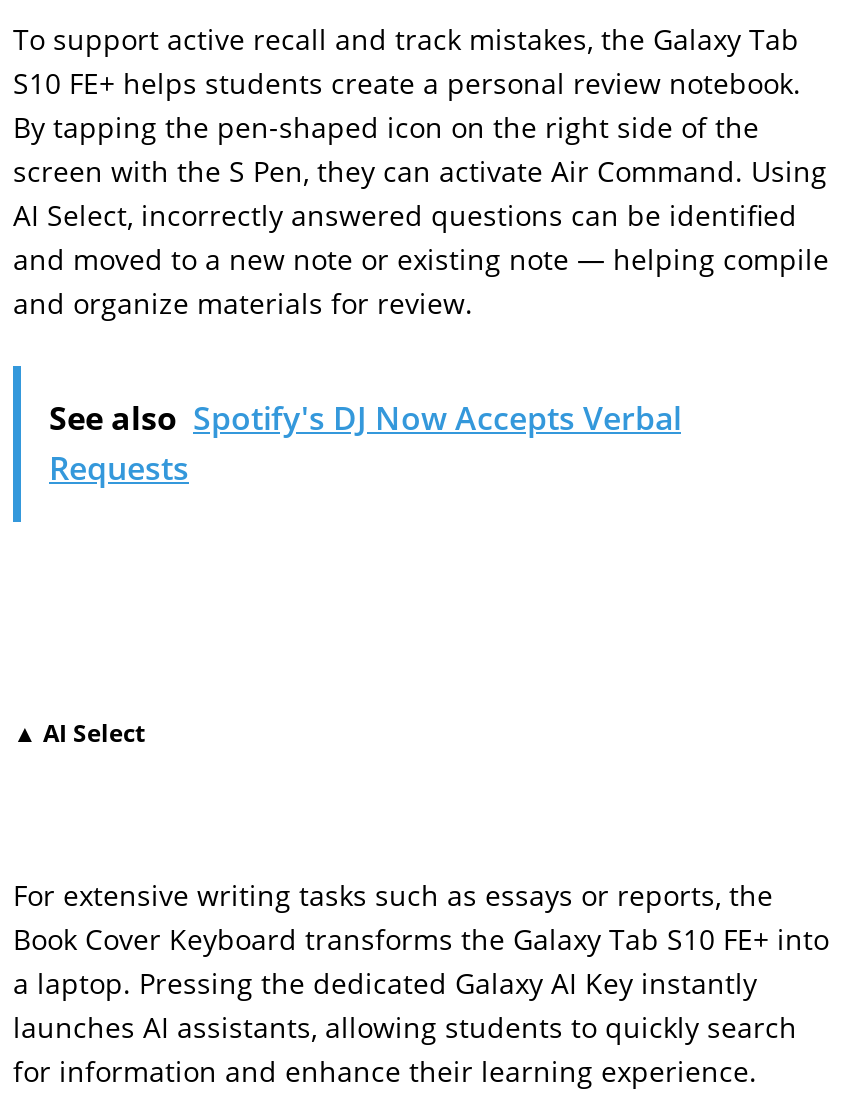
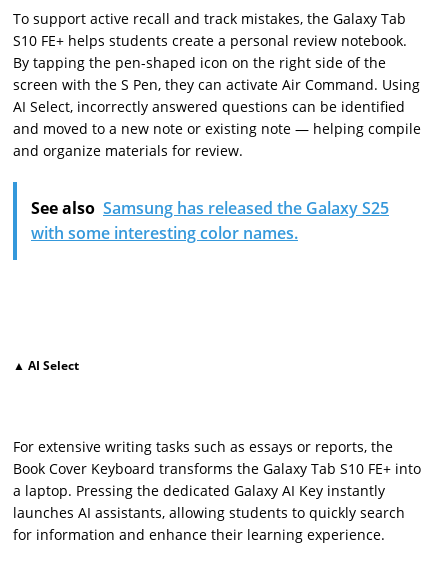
[49,397,681,491] See also Spotify's DJ Now Accepts Verbal | Requests -> [31,197,389,244] See also Samsung has released the Galaxy S25 | with some interesting color names.

